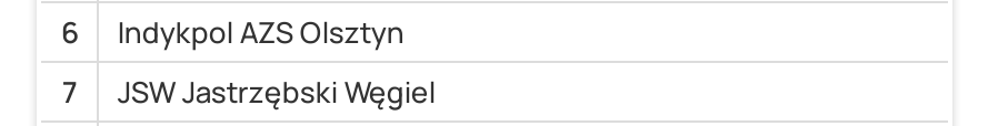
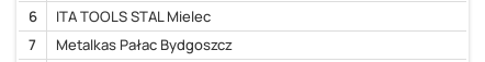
[117,13,404,53] Indykpol AZS Olsztyn -> [56,6,211,26] ITA TOOLS STAL Mielec
[117,72,435,111] JSW Jastrzębski Węgiel -> [56,35,233,55] Metalkas Pałac Bydgoszcz

